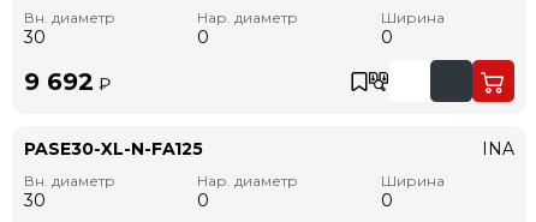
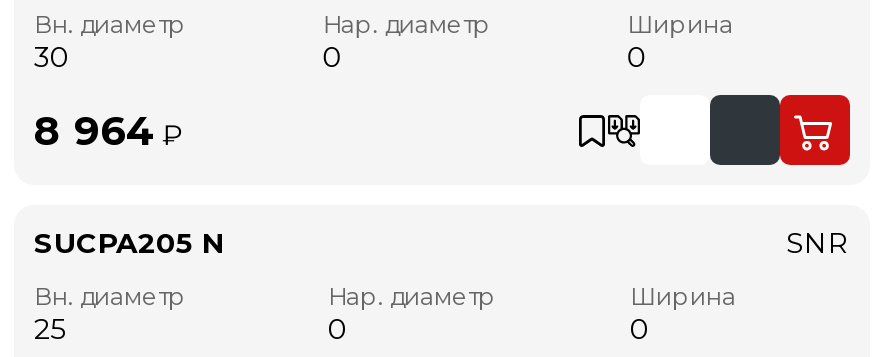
[24,67,111,95] 9 692 ₽ -> [34,106,182,154] 8 964 ₽
[24,138,203,160] PASE30-XL-N-FA125 -> [34,225,224,261] SUCPA205 N
[482,138,514,160] INA -> [786,225,850,261] SNR
[24,190,46,211] 30 -> [34,311,64,347] 25

